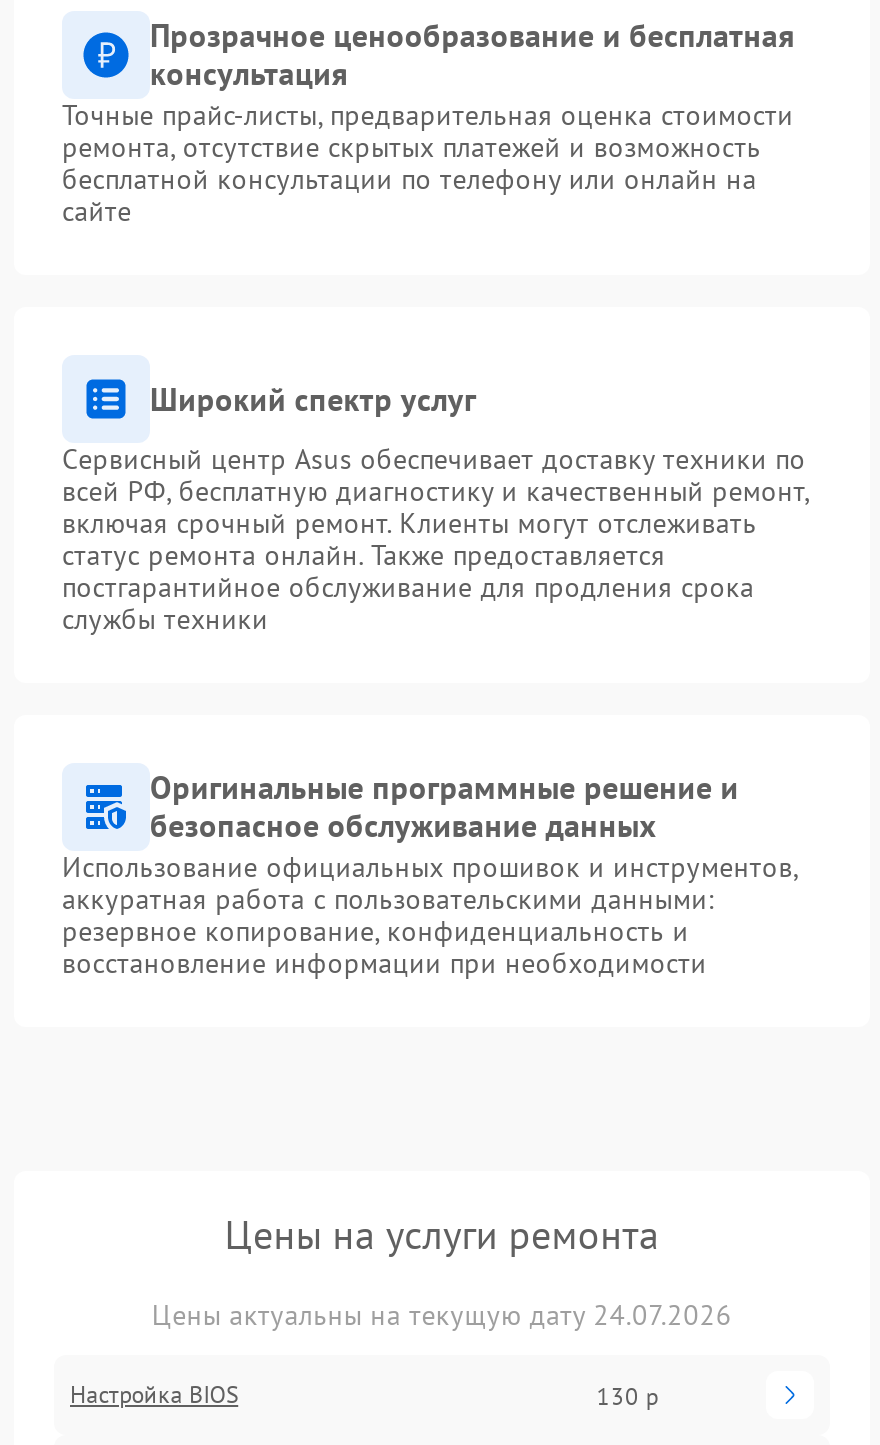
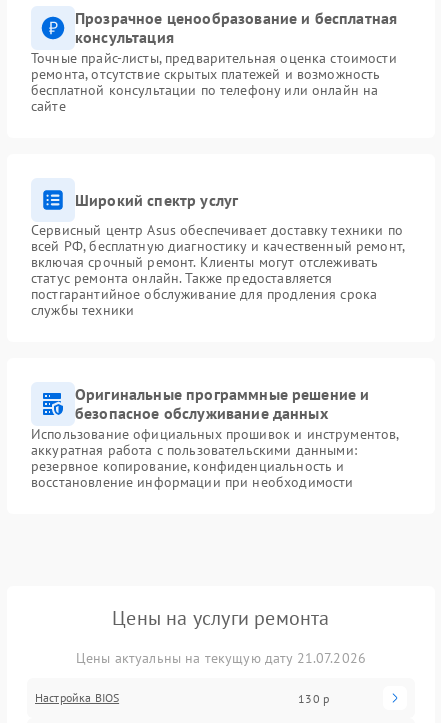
[152,1297,732,1333] Цены актуальны на текущую дату 24.07.2026 -> [76,649,366,667] Цены актуальны на текущую дату 21.07.2026

